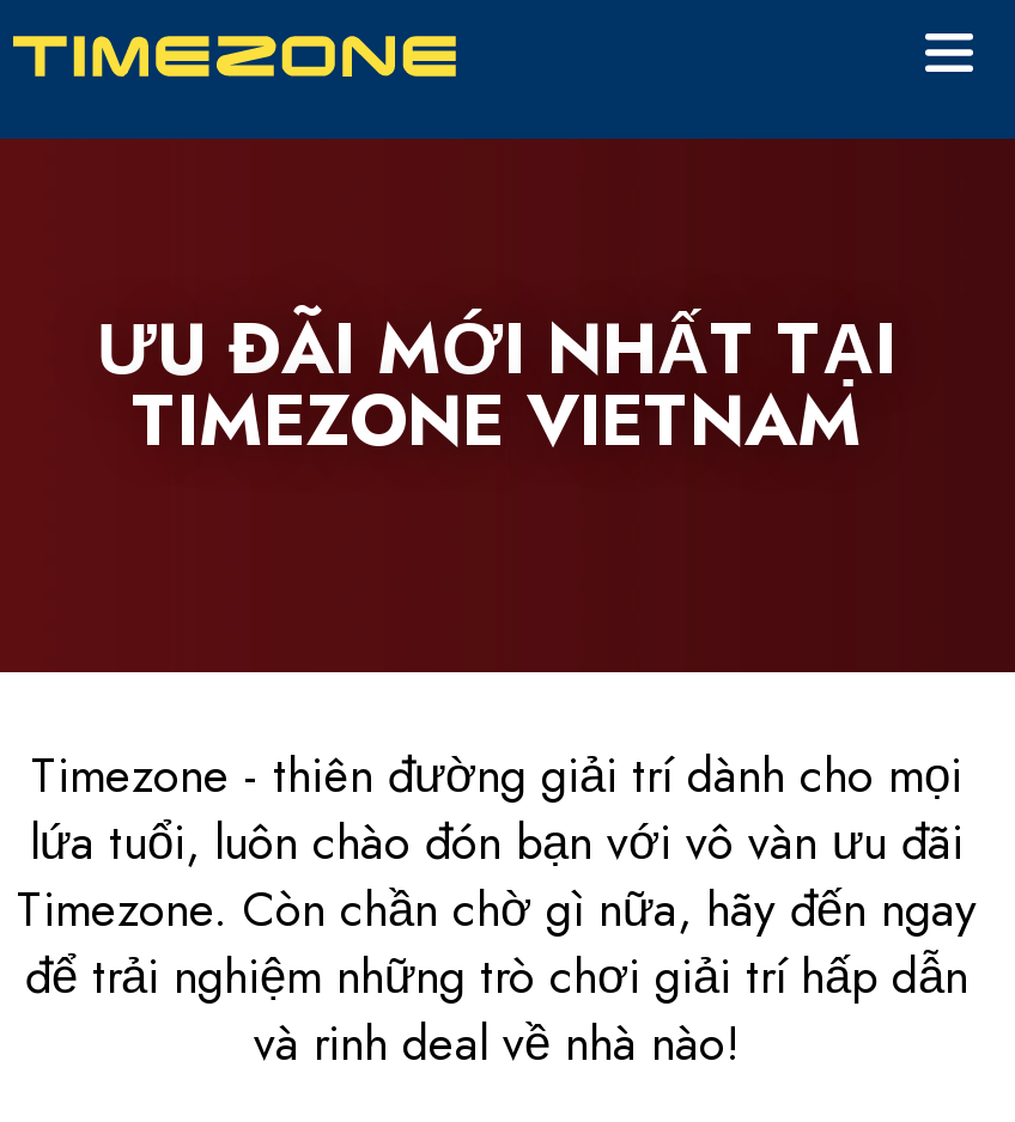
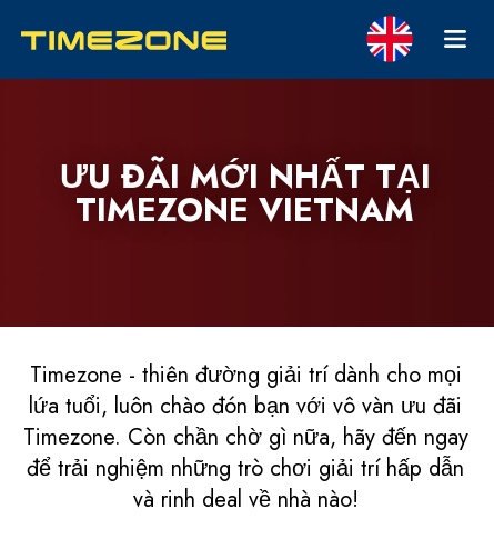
none -> [365,14,414,63] [image]

